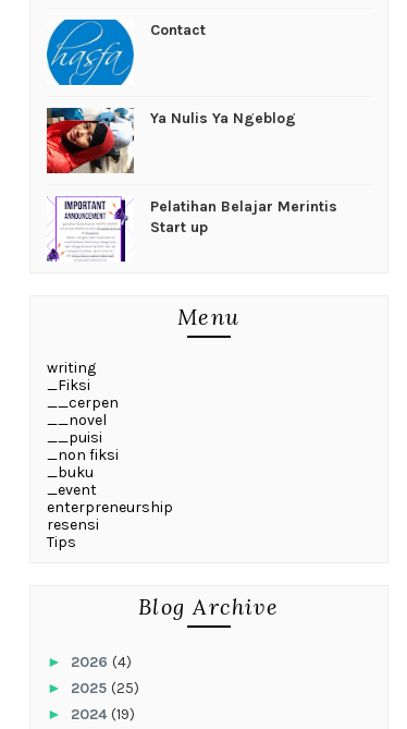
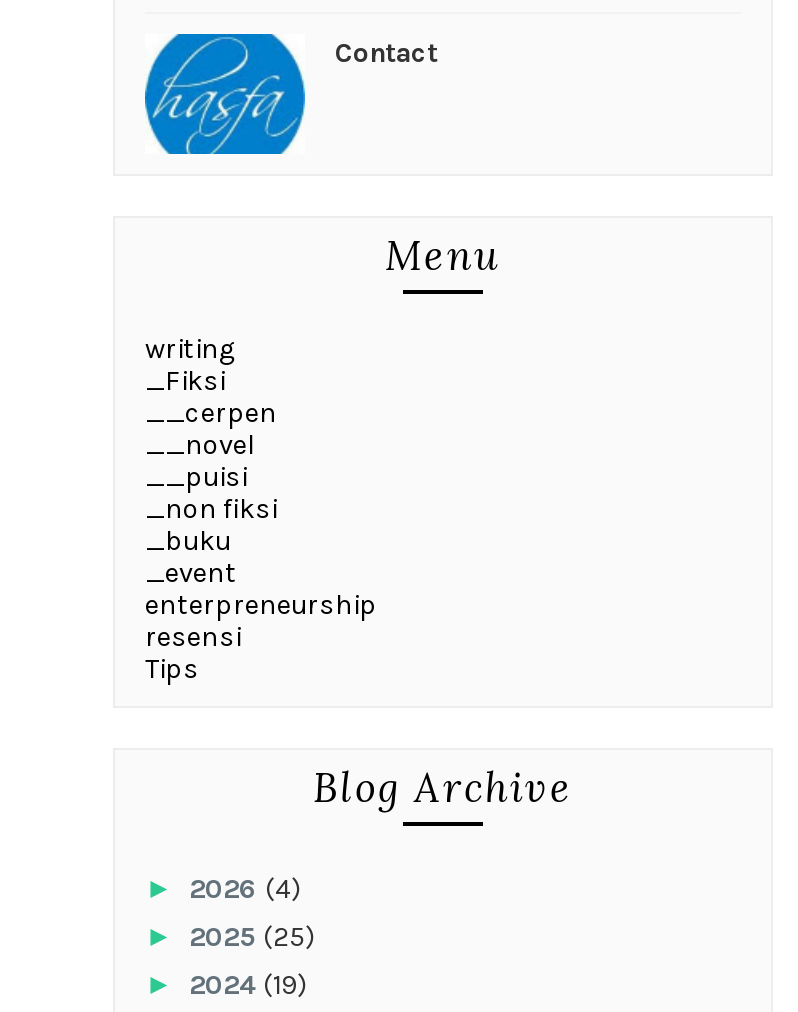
[46,107,296,174] [image] | Ya Nulis Ya Ngeblog -> none
[46,196,337,263] [image] | Pelatihan Belajar Merintis | Start up -> none

